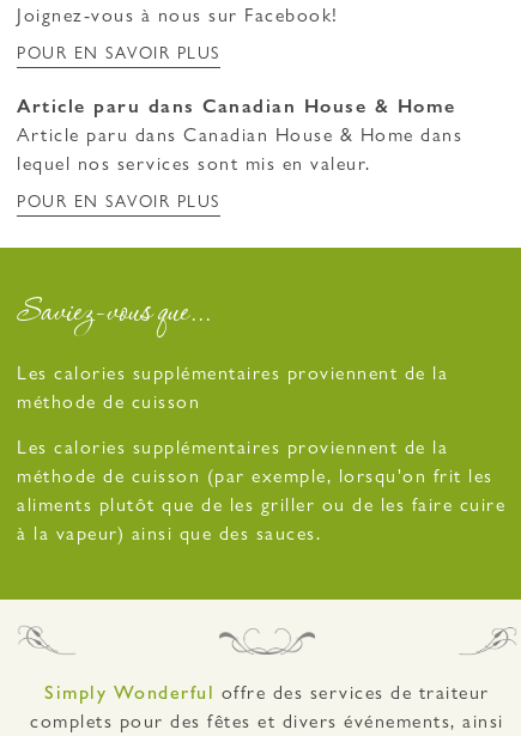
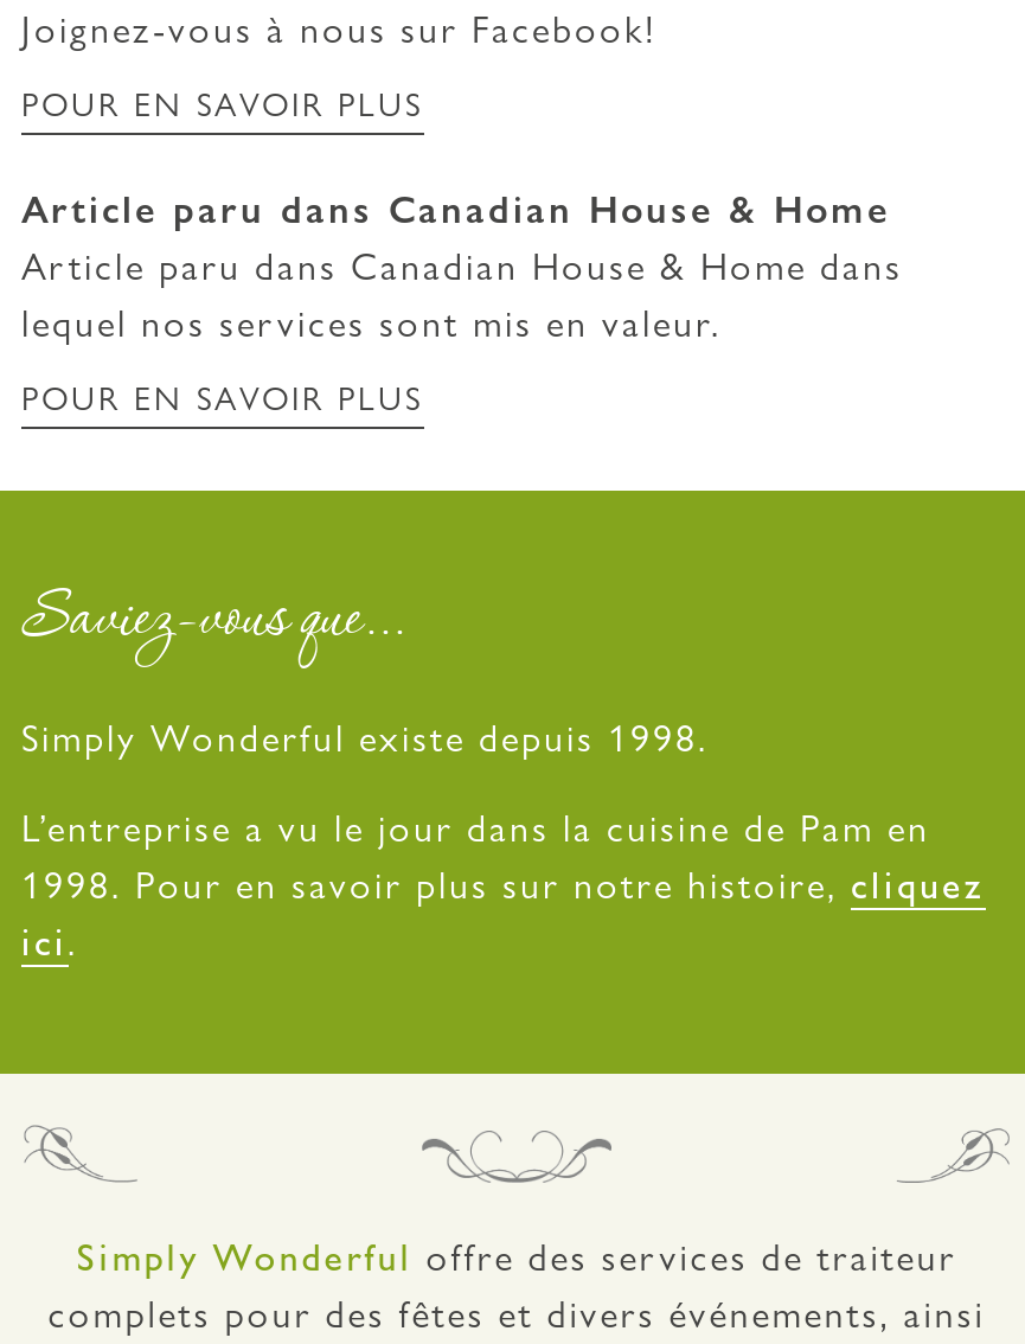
[17,361,448,412] Les calories supplémentaires proviennent de la | méthode de cuisson -> [21,715,709,760] Simply Wonderful existe depuis 1998.
[17,435,505,544] Les calories supplémentaires proviennent de la | méthode de cuisson (par exemple, lorsqu'on frit les | aliments plutôt que de les griller ou de les faire cuire | à la vapeur) ainsi que des sauces. -> [21,805,985,964] L’entreprise a vu le jour dans la cuisine de Pam en | 1998. Pour en savoir plus sur notre histoire, cliquez | ici.

